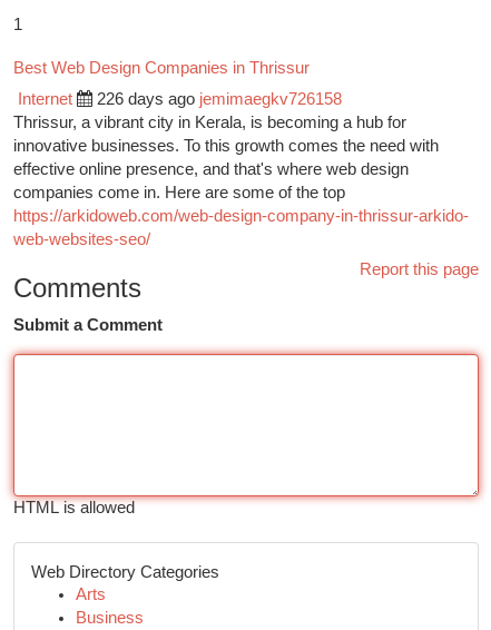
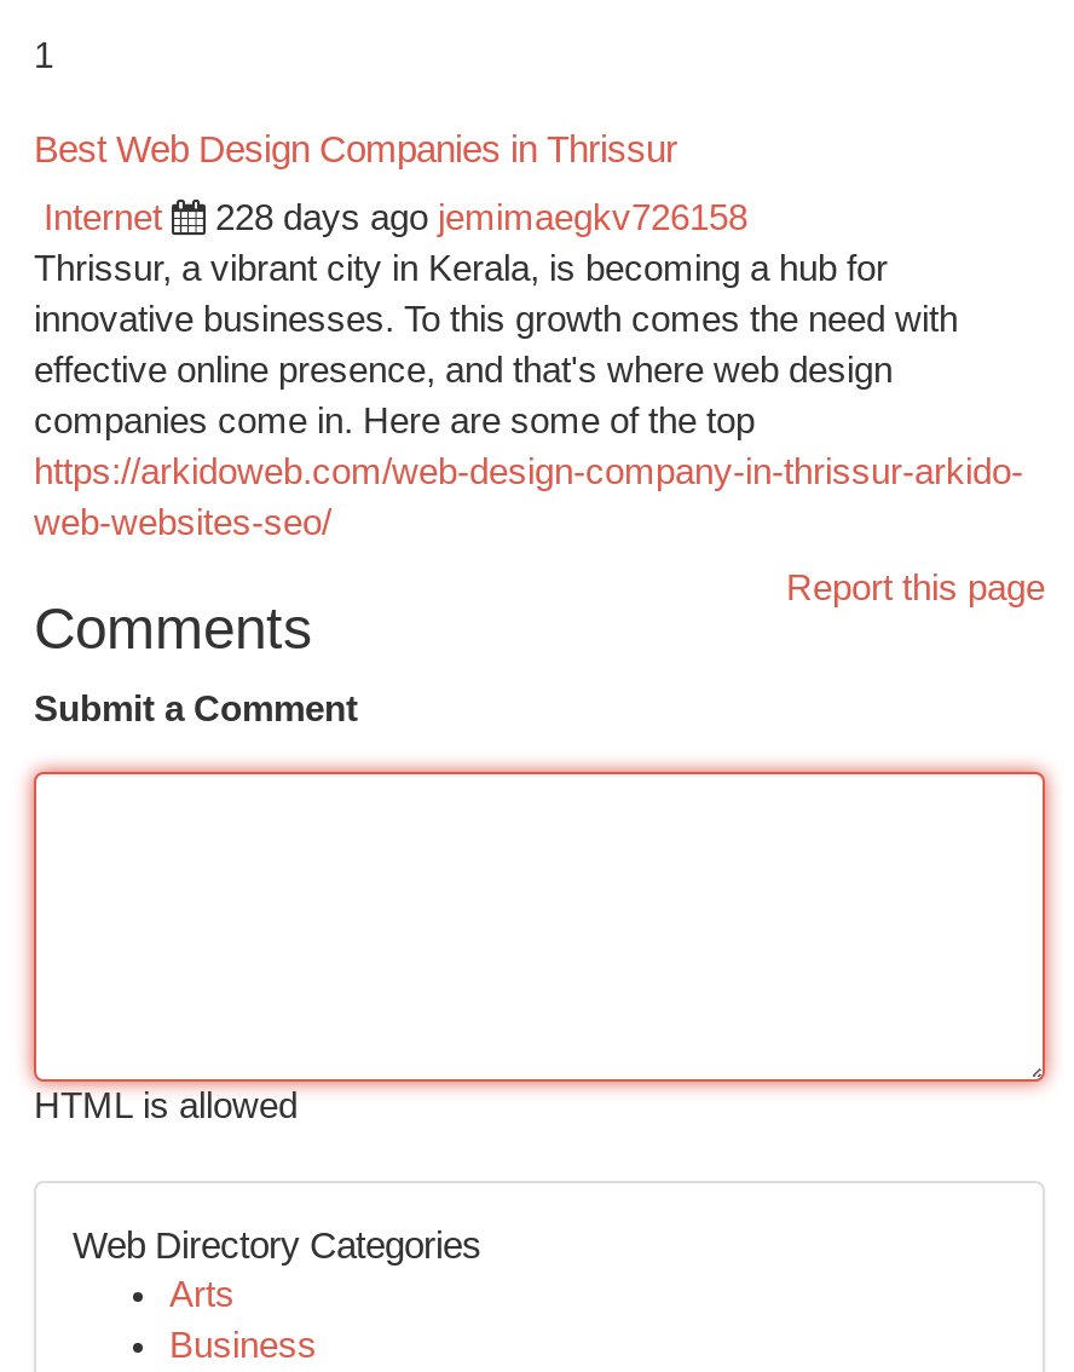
[97,90,342,108] 226 days ago jemimaegkv726158 -> [215,198,747,237] 228 days ago jemimaegkv726158

